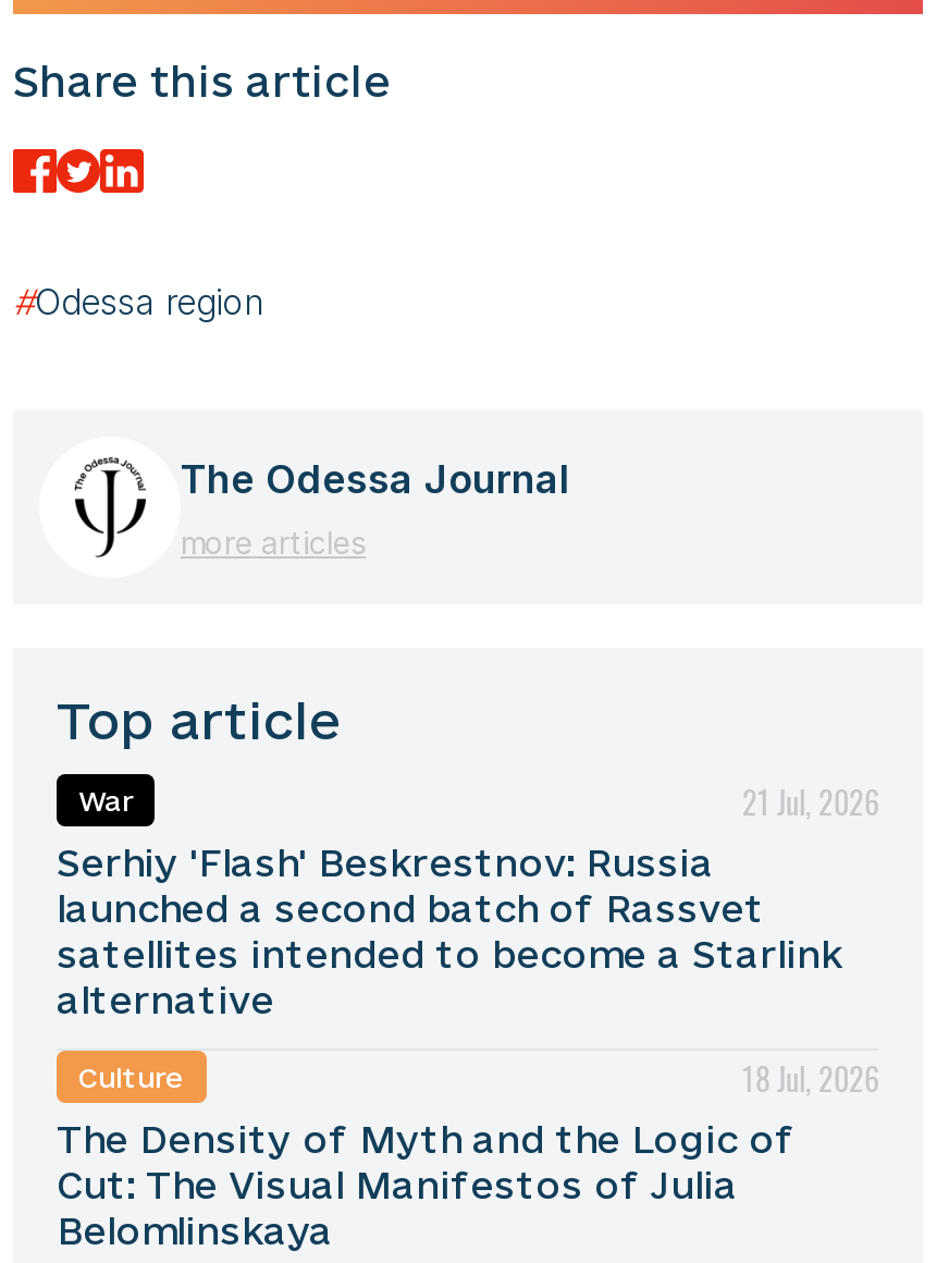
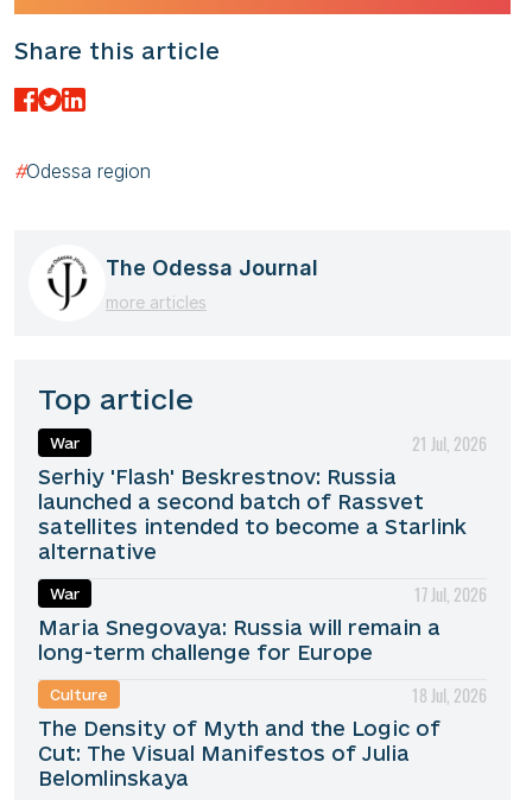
none -> [38,581,487,664] War | 17 Jul, 2026 | Maria Snegovaya: Russia will remain a | long-term challenge for Europe

